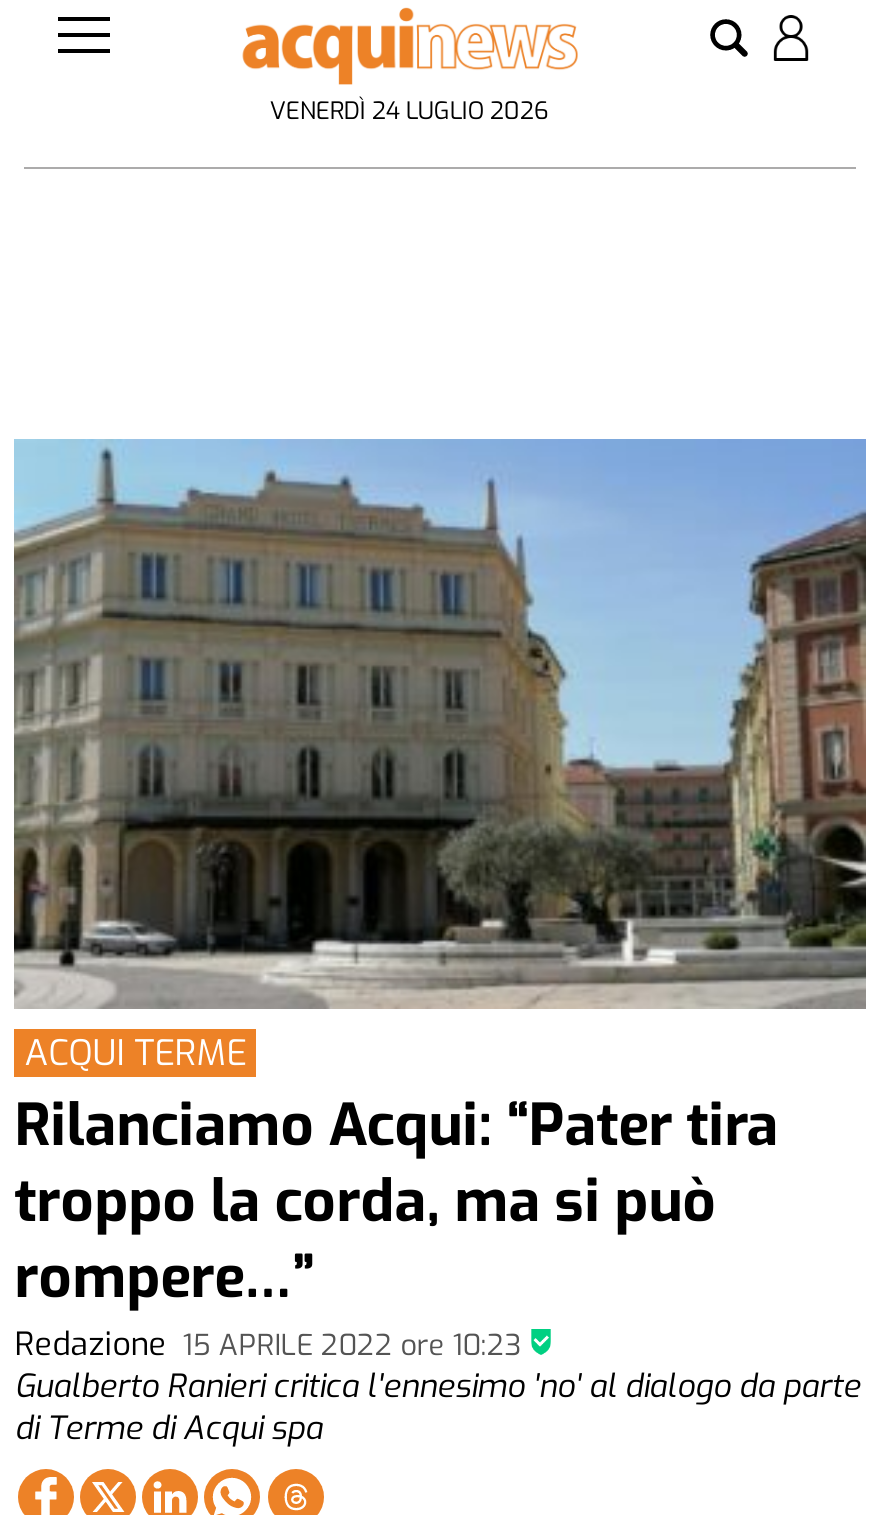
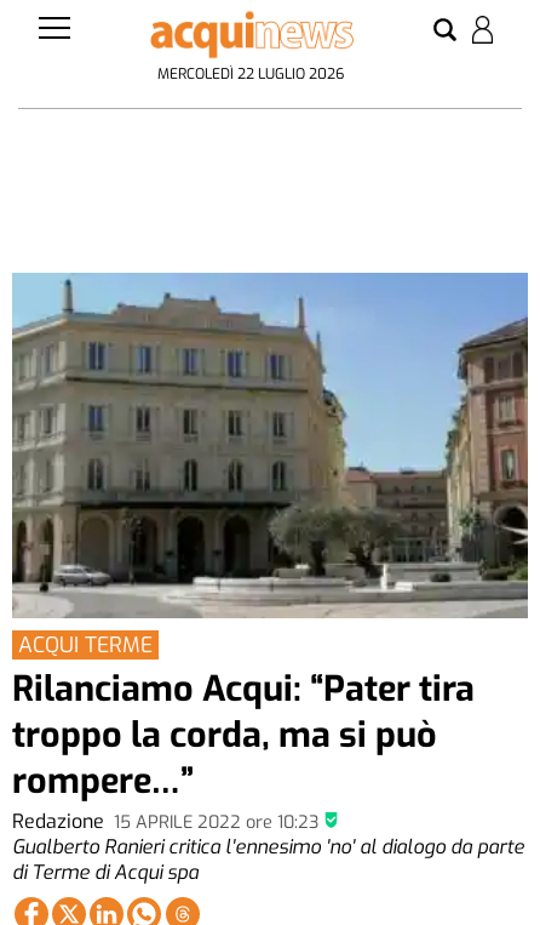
[270,96,548,128] VENERDÌ 24 LUGLIO 2026 -> [158,65,344,84] MERCOLEDÌ 22 LUGLIO 2026

